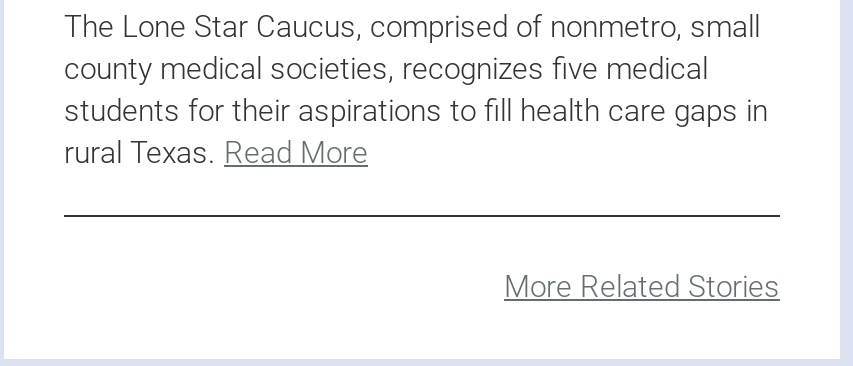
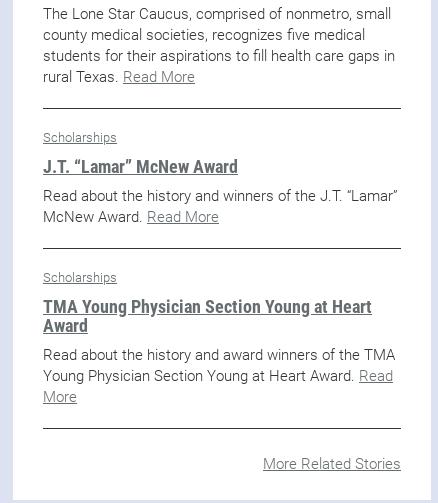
none -> [43,130,398,406] Scholarships | J.T. “Lamar” McNew Award | Read about the history and winners of the J.T. “Lamar” | McNew Award. Read More | Scholarships | TMA Young Physician Section Young at Heart | Award | Read about the history and award winners of the TMA | Young Physician Section Young at Heart Award. Read | More

